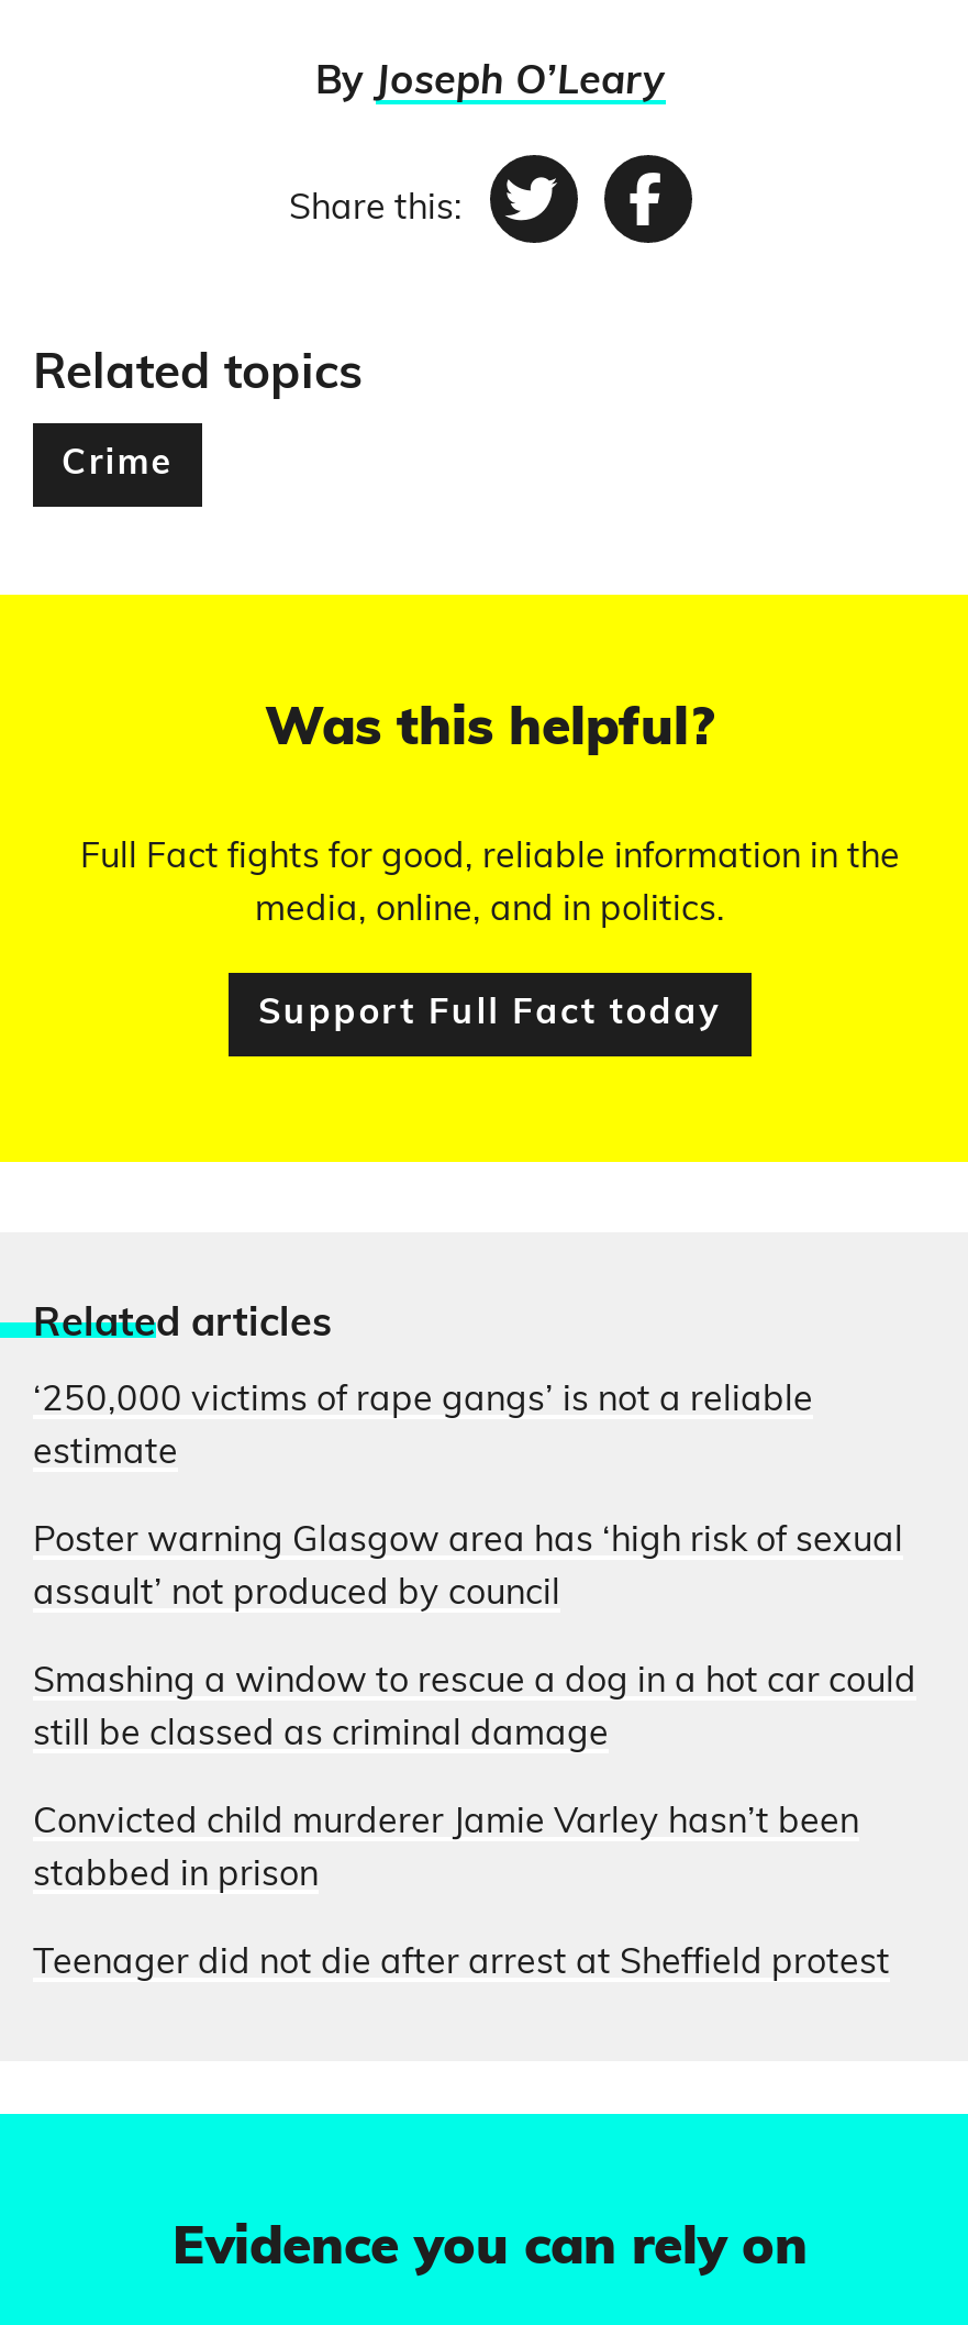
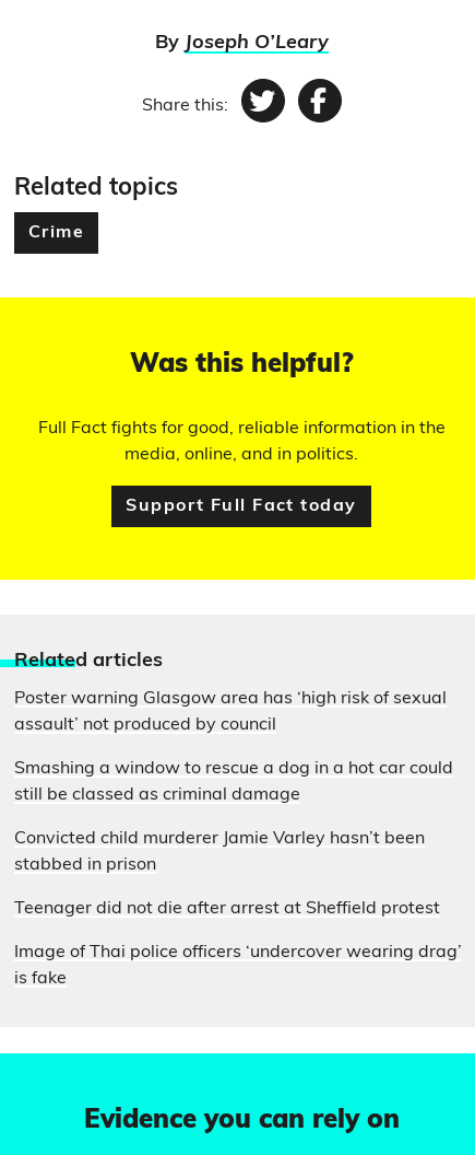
[33,1384,813,1472] ‘250,000 victims of rape gangs’ is not a reliable | estimate -> none
moved [33,1525,916,1982] -> [14,690,453,918]: Poster warning Glasgow area has ‘high risk of sexual | assault’ not produced by council | Smashing a window to rescue a dog in a hot car could | still be classed as criminal damage | Convicted child murderer Jamie Varley hasn’t been | stabbed in prison | Teenager did not die after arrest at Sheffield protest
none -> [14,944,462,988] Image of Thai police officers ‘undercover wearing drag’ | is fake

